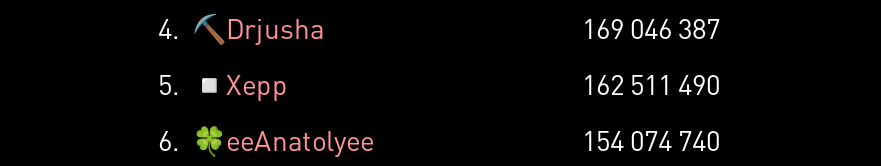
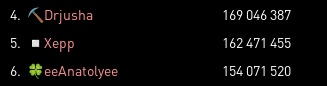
[582,65,720,101] 162 511 490 -> [222,33,291,51] 162 471 455
[582,121,720,157] 154 074 740 -> [222,61,291,79] 154 071 520

